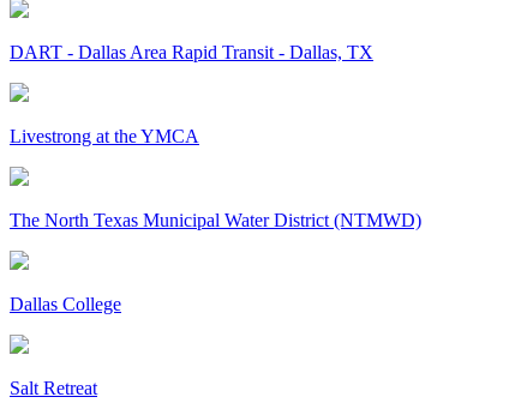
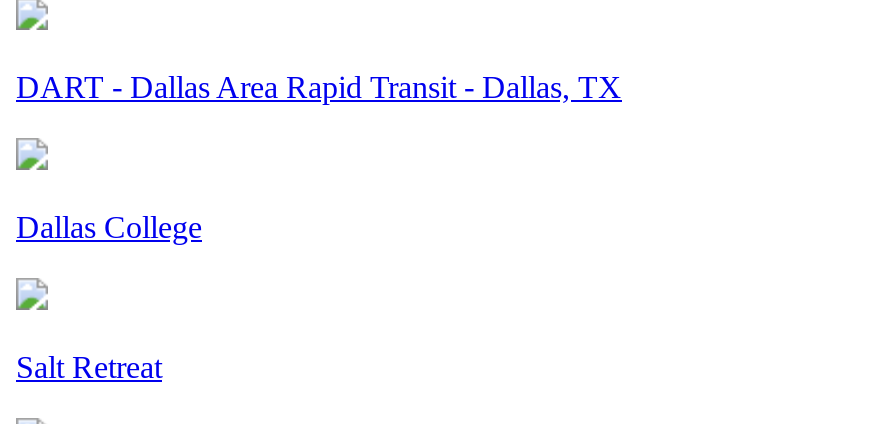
[10,126,199,146] Livestrong at the YMCA -> none
[10,210,421,230] The North Texas Municipal Water District (NTMWD) -> none

